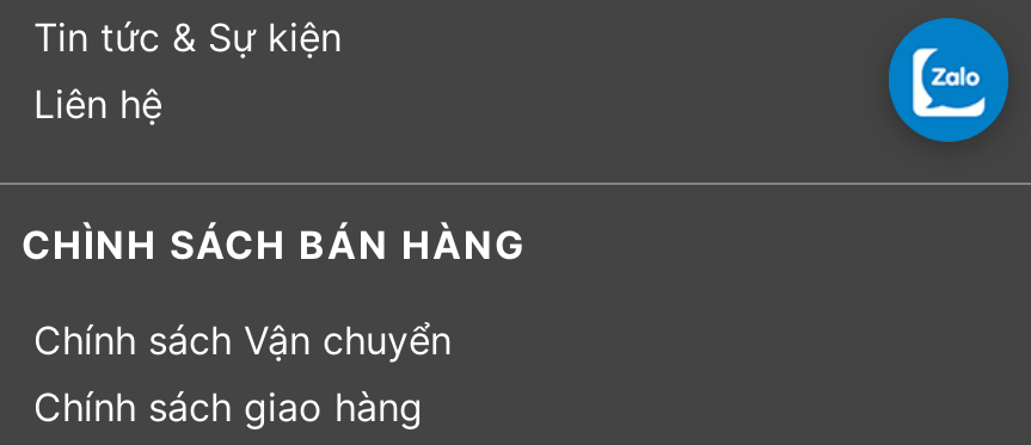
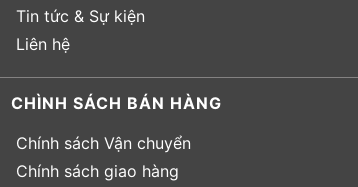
[886,16,1011,144] [image] -> none

